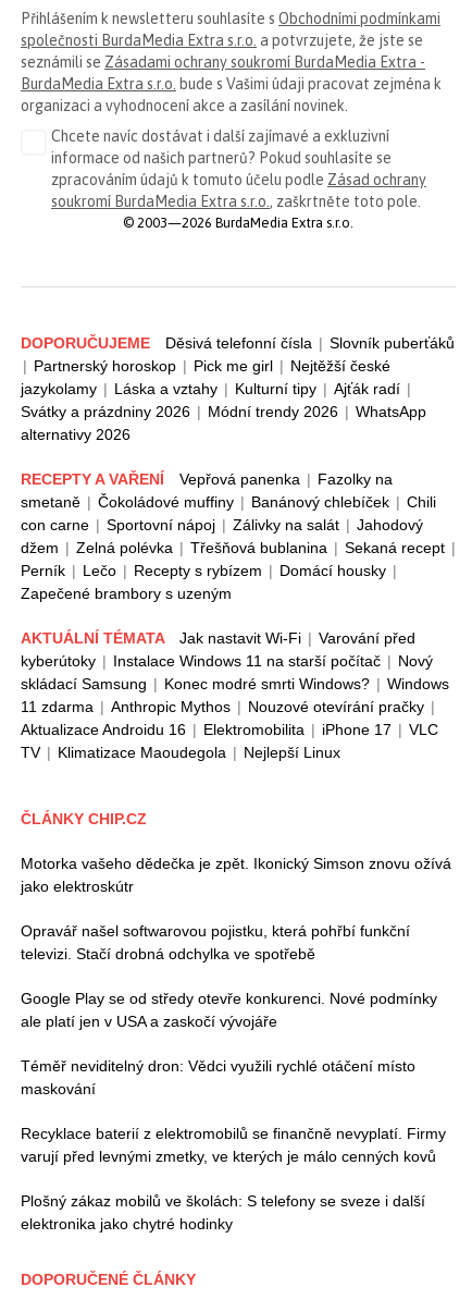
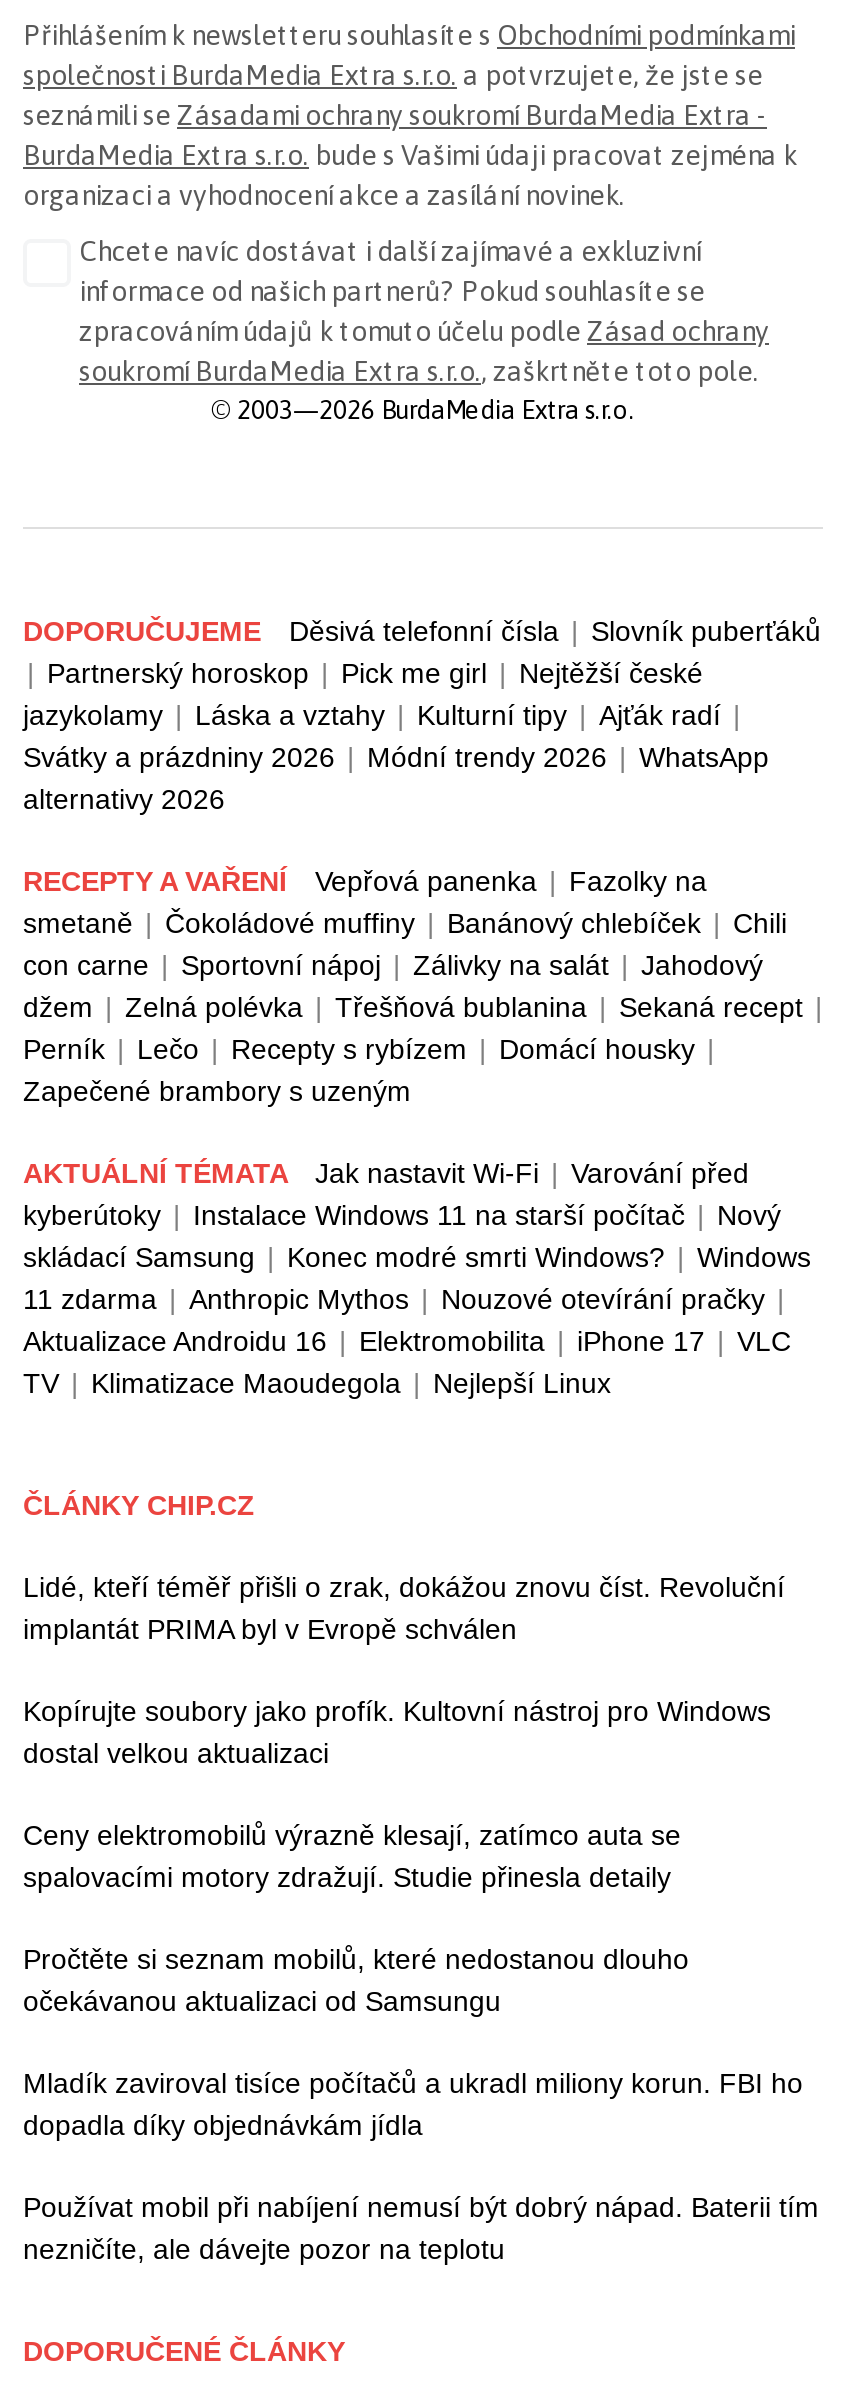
[21,855,451,895] Motorka vašeho dědečka je zpět. Ikonický Simson znovu ožívá | jako elektroskútr -> [23,1571,785,1645] Lidé, kteří téměř přišli o zrak, dokážou znovu číst. Revoluční | implantát PRIMA byl v Evropě schválen
[21,922,410,962] Opravář našel softwarovou pojistku, která pohřbí funkční | televizi. Stačí drobná odchylka ve spotřebě -> [23,1695,771,1769] Kopírujte soubory jako profík. Kultovní nástroj pro Windows | dostal velkou aktualizaci
[21,990,437,1030] Google Play se od středy otevře konkurenci. Nové podmínky | ale platí jen v USA a zaskočí vývojáře -> [23,1819,681,1893] Ceny elektromobilů výrazně klesají, zatímco auta se | spalovacími motory zdražují. Studie přinesla detaily
[21,1057,415,1097] Téměř neviditelný dron: Vědci využili rychlé otáčení místo | maskování -> [23,1943,689,2017] Pročtěte si seznam mobilů, které nedostanou dlouho | očekávanou aktualizaci od Samsungu
[21,1125,446,1165] Recyklace baterií z elektromobilů se finančně nevyplatí. Firmy | varují před levnými zmetky, ve kterých je málo cenných kovů -> [23,2067,803,2141] Mladík zaviroval tisíce počítačů a ukradl miliony korun. FBI ho | dopadla díky objednávkám jídla
[21,1192,425,1232] Plošný zákaz mobilů ve školách: S telefony se sveze i další | elektronika jako chytré hodinky -> [23,2191,819,2265] Používat mobil při nabíjení nemusí být dobrý nápad. Baterii tím | nezničíte, ale dávejte pozor na teplotu

